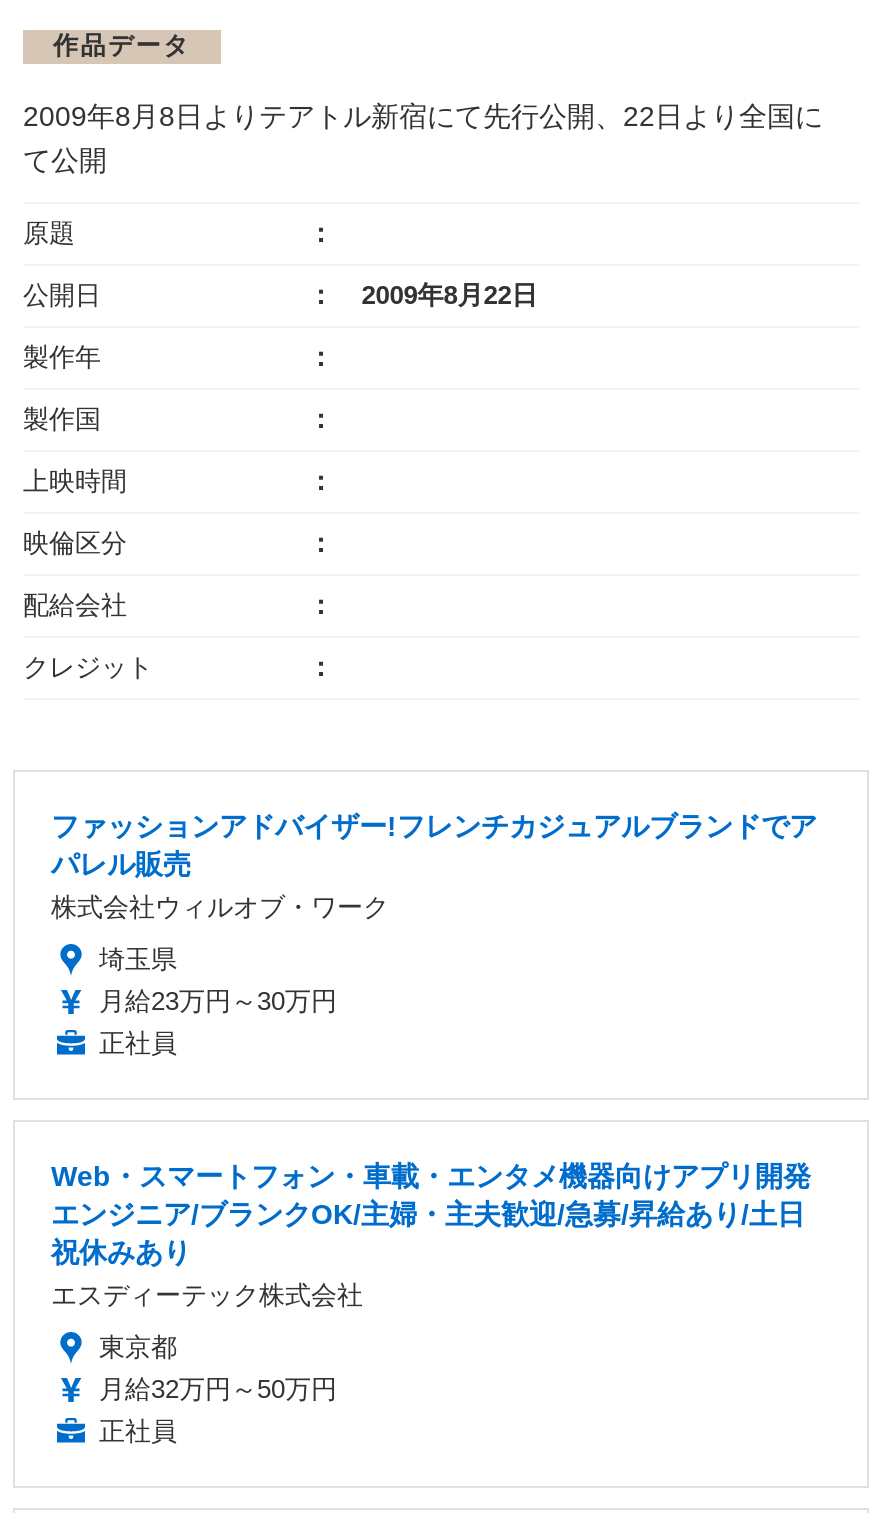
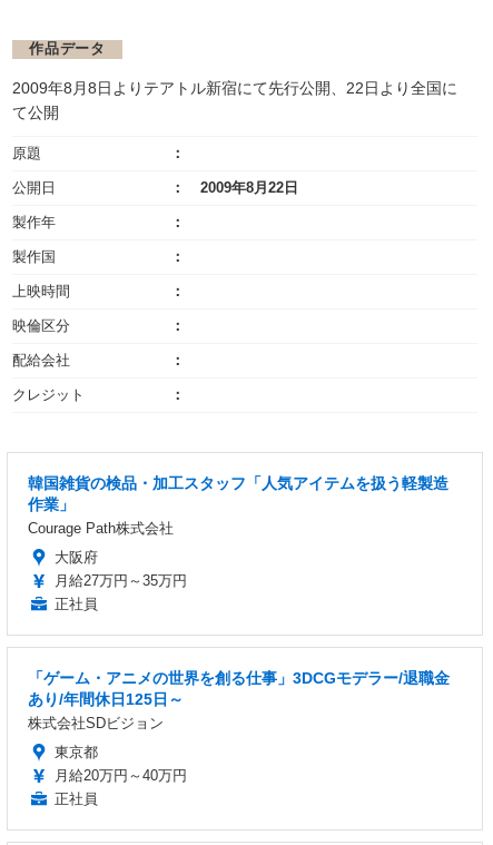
[51,811,817,923] ファッションアドバイザー!フレンチカジュアルブランドでア | パレル販売 | 株式会社ウィルオブ・ワーク -> [28,475,448,537] 韓国雑貨の検品・加工スタッフ「人気アイテムを扱う軽製造 | 作業」 | Courage Path株式会社
[99,945,337,1017] 埼玉県 | 月給23万円～30万円 -> [55,549,187,589] 大阪府 | 月給27万円～35万円
[51,1161,811,1311] Web・スマートフォン・車載・エンタメ機器向けアプリ開発 | エンジニア/ブランクOK/主婦・主夫歓迎/急募/昇給あり/土日 | 祝休みあり | エスディーテック株式会社 -> [28,670,450,732] 「ゲーム・アニメの世界を創る仕事」3DCGモデラー/退職金 | あり/年間休日125日～ | 株式会社SDビジョン
[99,1375,337,1405] 月給32万円～50万円 -> [55,768,187,784] 月給20万円～40万円

